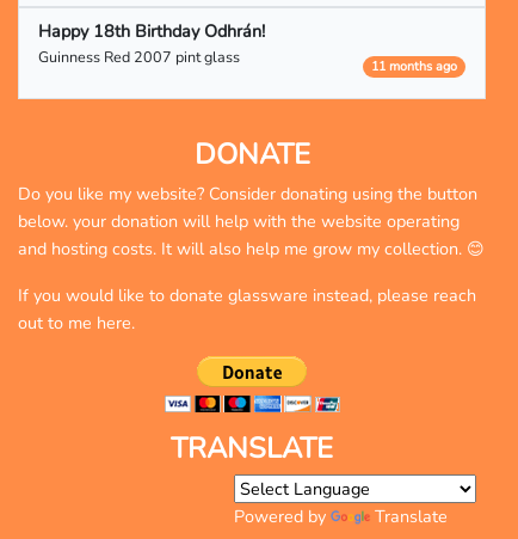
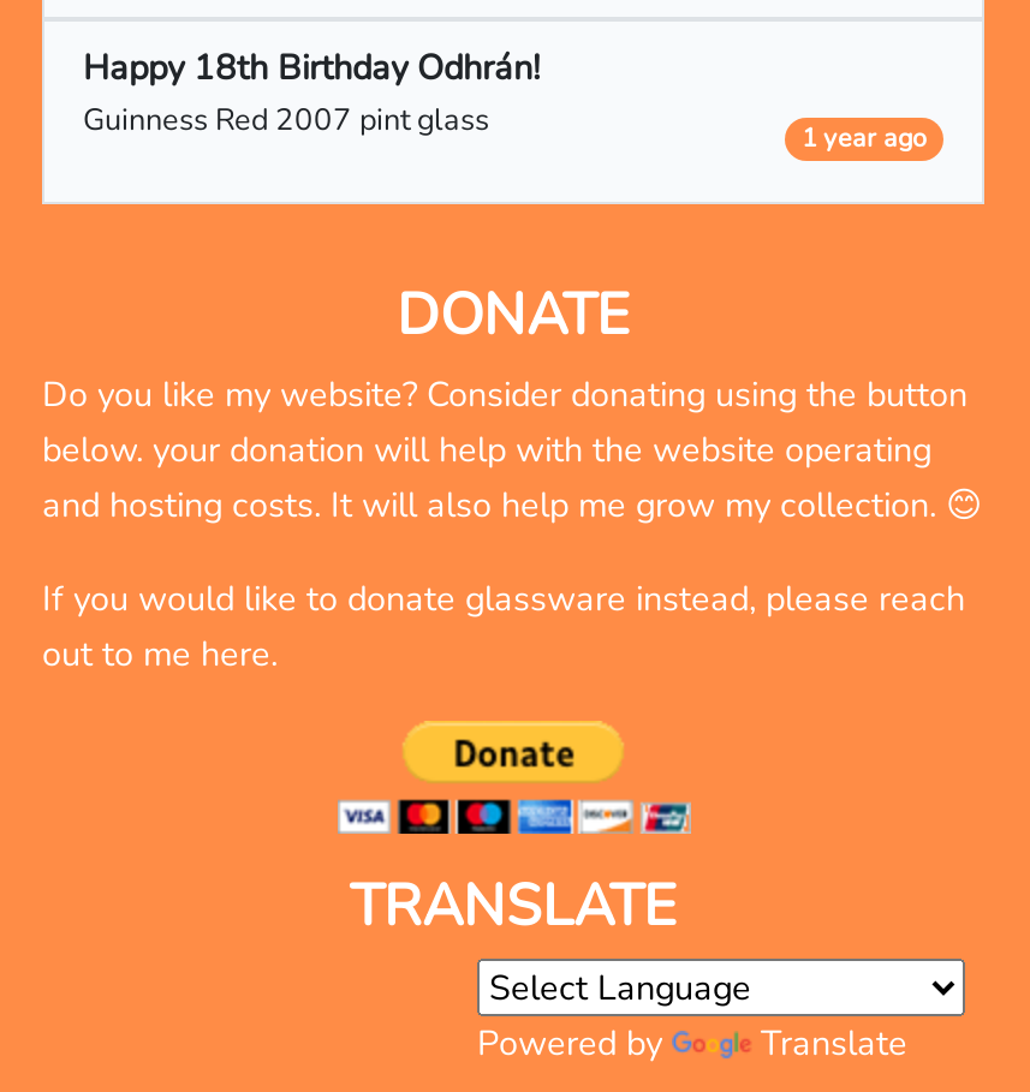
[371,57,457,75] 11 months ago -> [802,120,927,156] 1 year ago

